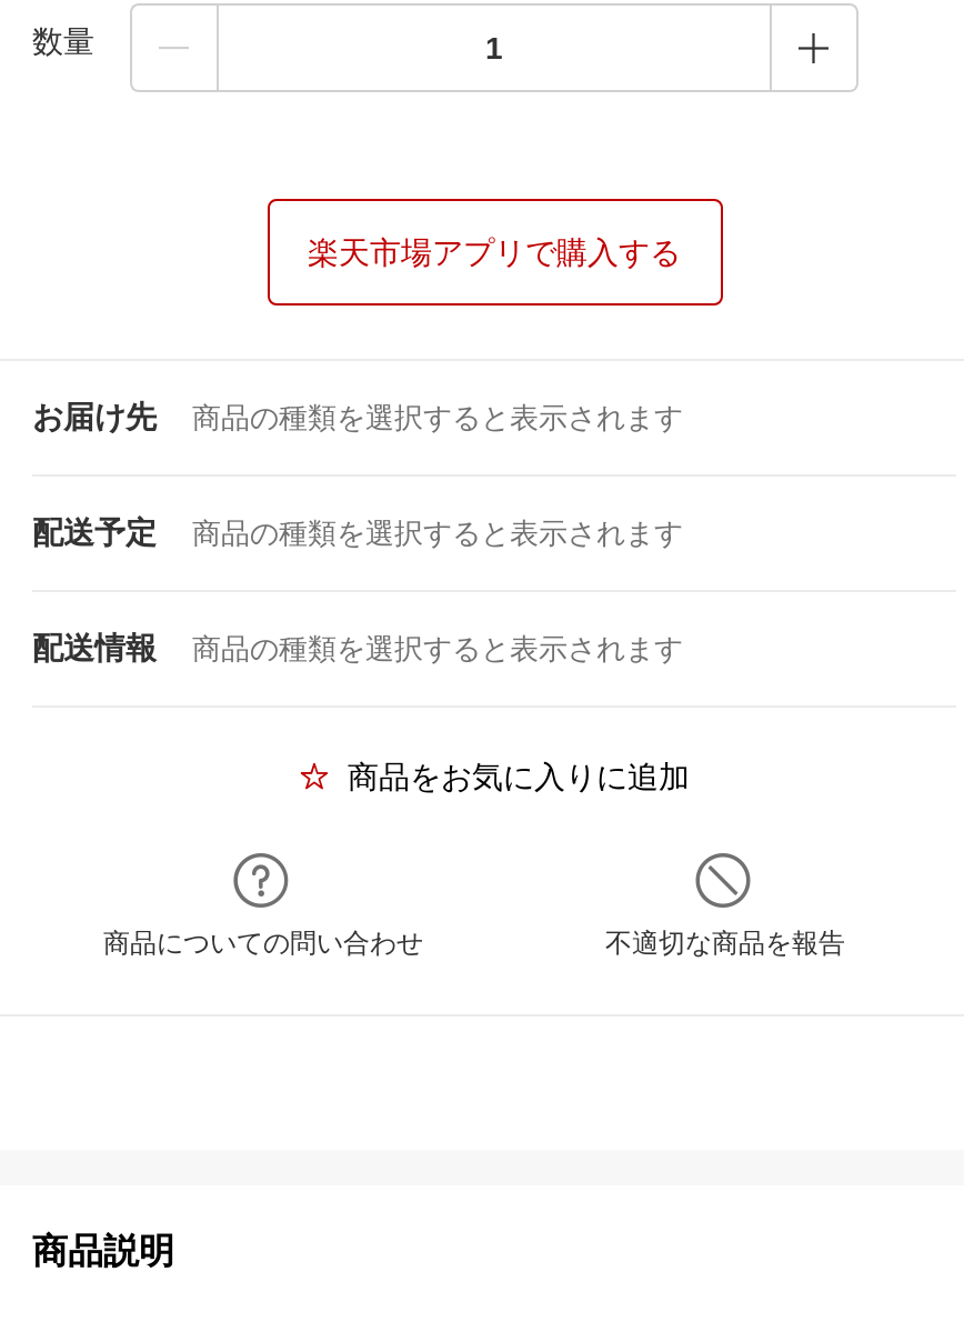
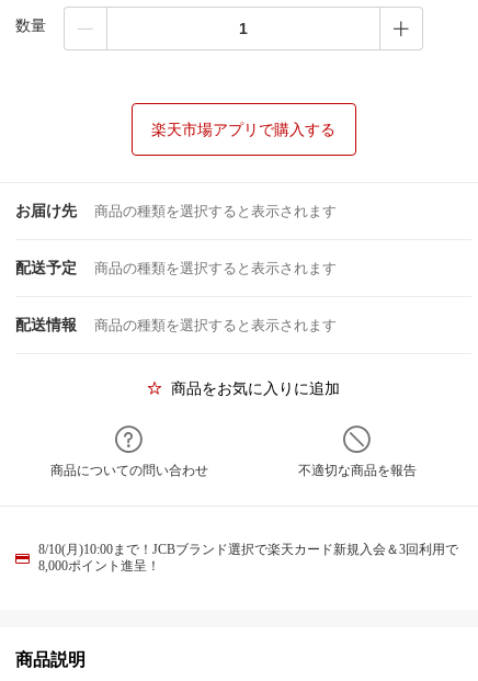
none -> [38,542,458,574] 8/10(月)10:00まで！JCBブランド選択で楽天カード新規入会＆3回利用で | 8,000ポイント進呈！

